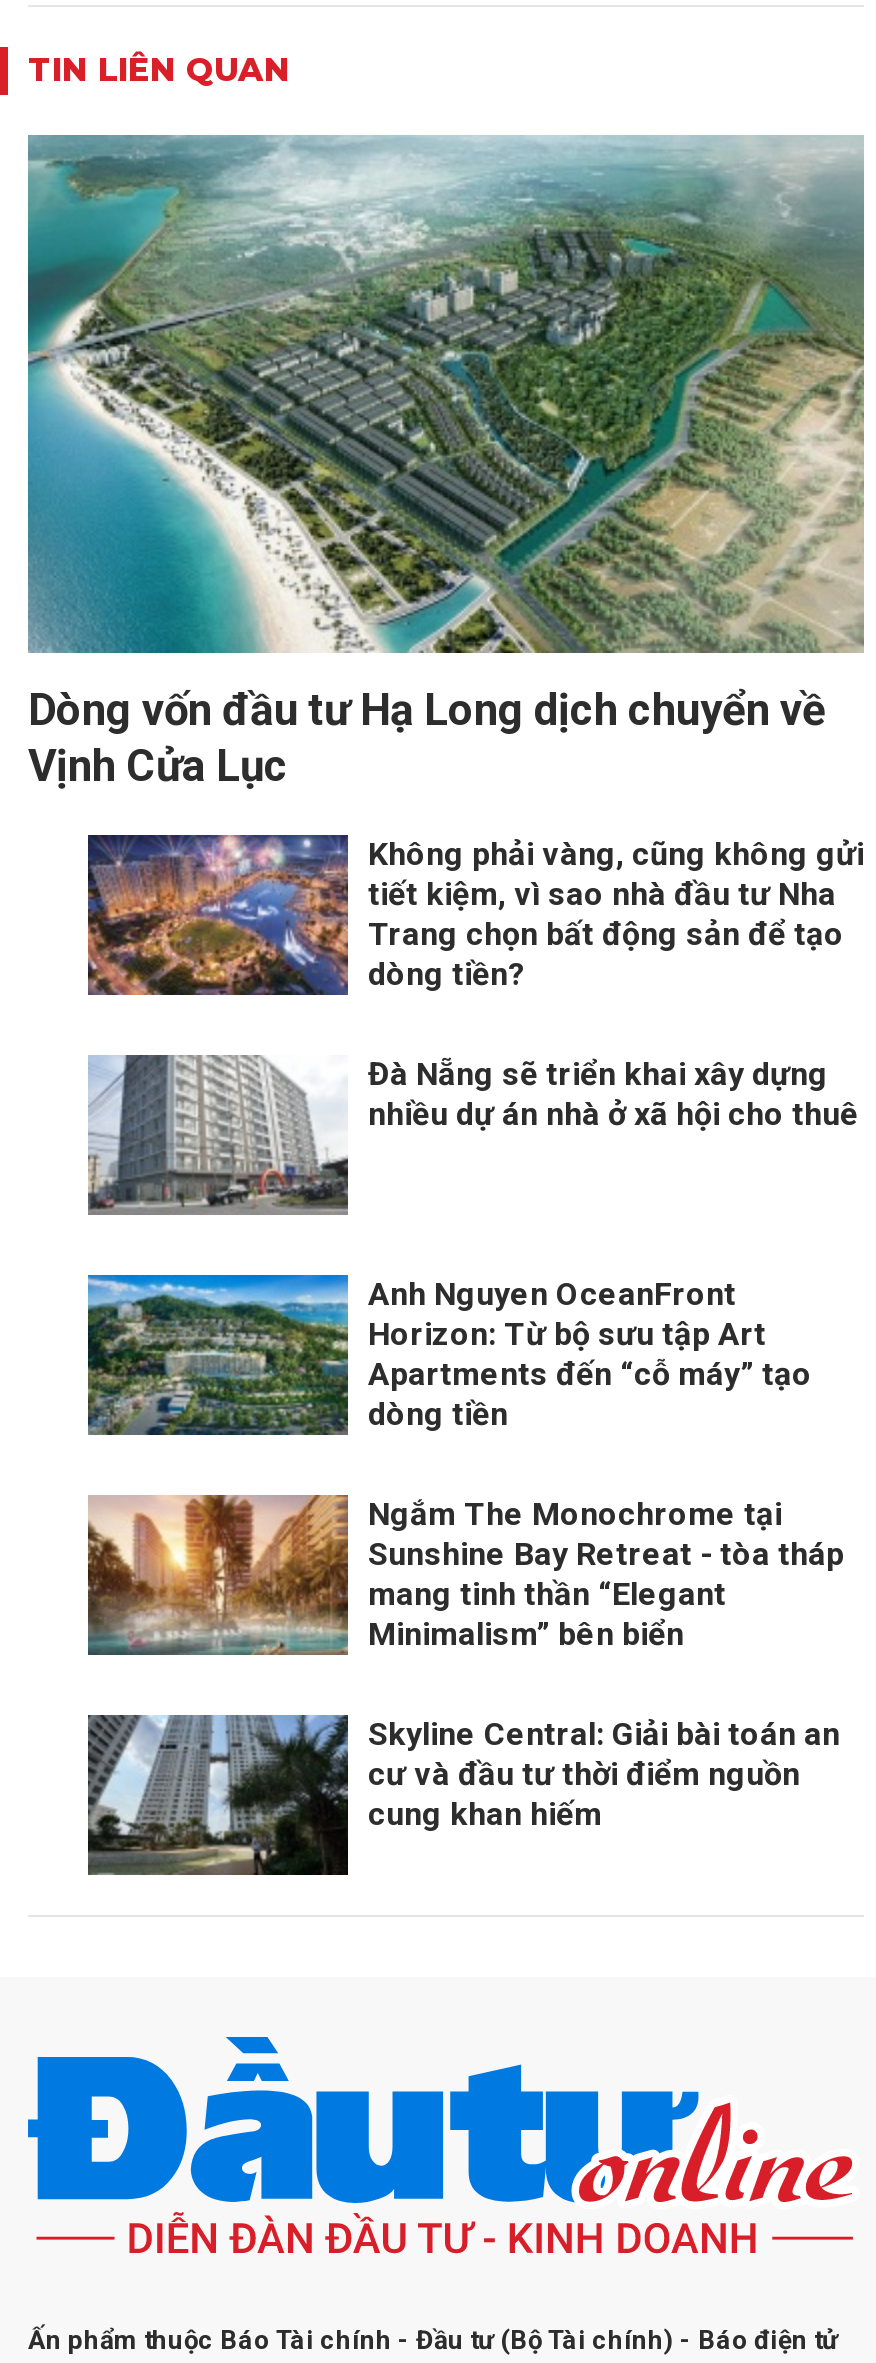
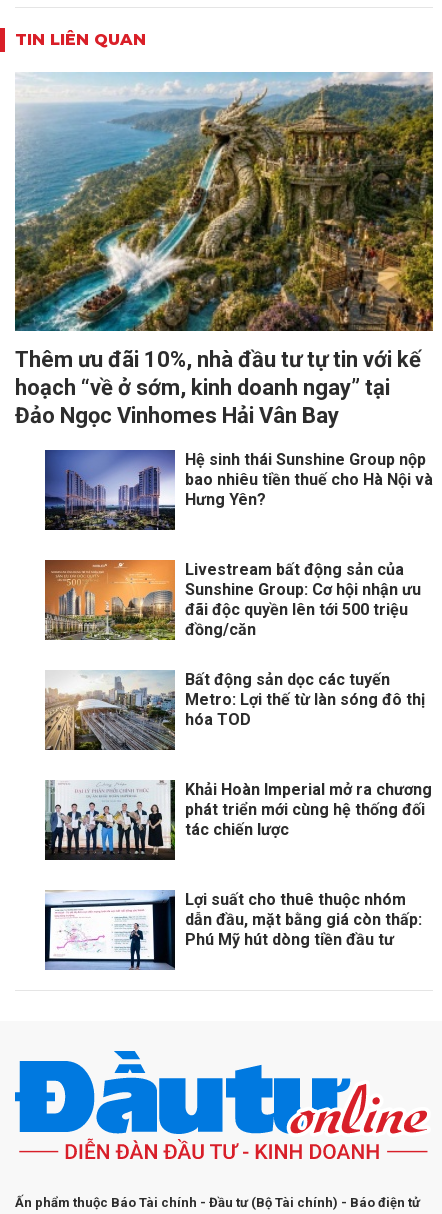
[26,135,866,791] [image] | Dòng vốn đầu tư Hạ Long dịch chuyển về | Vịnh Cửa Lục -> [14,73,433,428] [image] | Thêm ưu đãi 10%, nhà đầu tư tự tin với kế | hoạch “về ở sớm, kinh doanh ngay” tại | Đảo Ngọc Vinhomes Hải Vân Bay
[86,835,864,997] [image] | Không phải vàng, cũng không gửi | tiết kiệm, vì sao nhà đầu tư Nha | Trang chọn bất động sản để tạo | dòng tiền? -> [44,450,433,531] [image] | Hệ sinh thái Sunshine Group nộp | bao nhiêu tiền thuế cho Hà Nội và | Hưng Yên?
[88,1055,860,1215] [image] | Đà Nẵng sẽ triển khai xây dựng | nhiều dự án nhà ở xã hội cho thuê -> [44,559,421,641] [image] | Livestream bất động sản của | Sunshine Group: Cơ hội nhận ưu | đãi độc quyền lên tới 500 triệu | đồng/căn
[86,1273,812,1435] [image] | Anh Nguyen OceanFront | Horizon: Từ bộ sưu tập Art | Apartments đến “cỗ máy” tạo | dòng tiền -> [44,670,425,750] [image] | Bất động sản dọc các tuyến | Metro: Lợi thế từ làn sóng đô thị | hóa TOD
[86,1495,844,1657] [image] | Ngắm The Monochrome tại | Sunshine Bay Retreat - tòa tháp | mang tinh thần “Elegant | Minimalism” bên biển -> [45,780,432,861] [image] | Khải Hoàn Imperial mở ra chương | phát triển mới cùng hệ thống đối | tác chiến lược
[86,1713,840,1877] [image] | Skyline Central: Giải bài toán an | cư và đầu tư thời điểm nguồn | cung khan hiếm -> [45,890,422,971] [image] | Lợi suất cho thuê thuộc nhóm | dẫn đầu, mặt bằng giá còn thấp: | Phú Mỹ hút dòng tiền đầu tư

